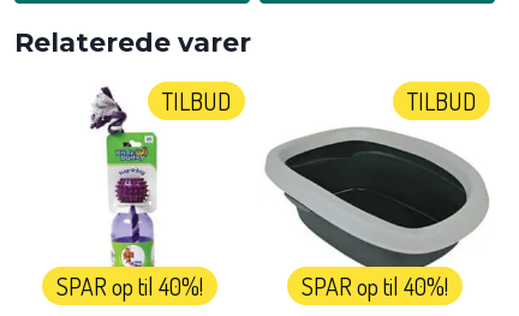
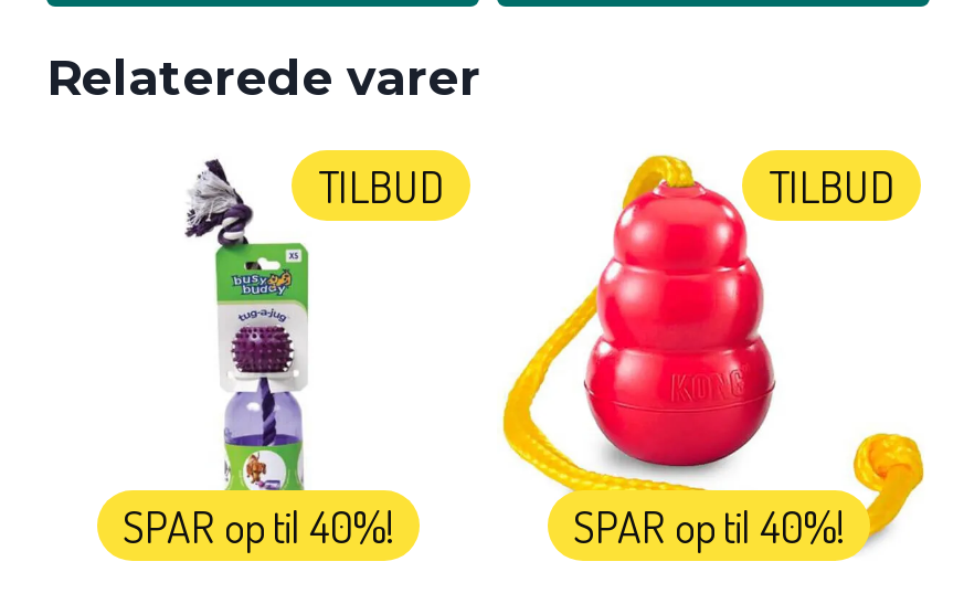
[262,84,491,296] [image] -> [501,152,925,545] [image]

